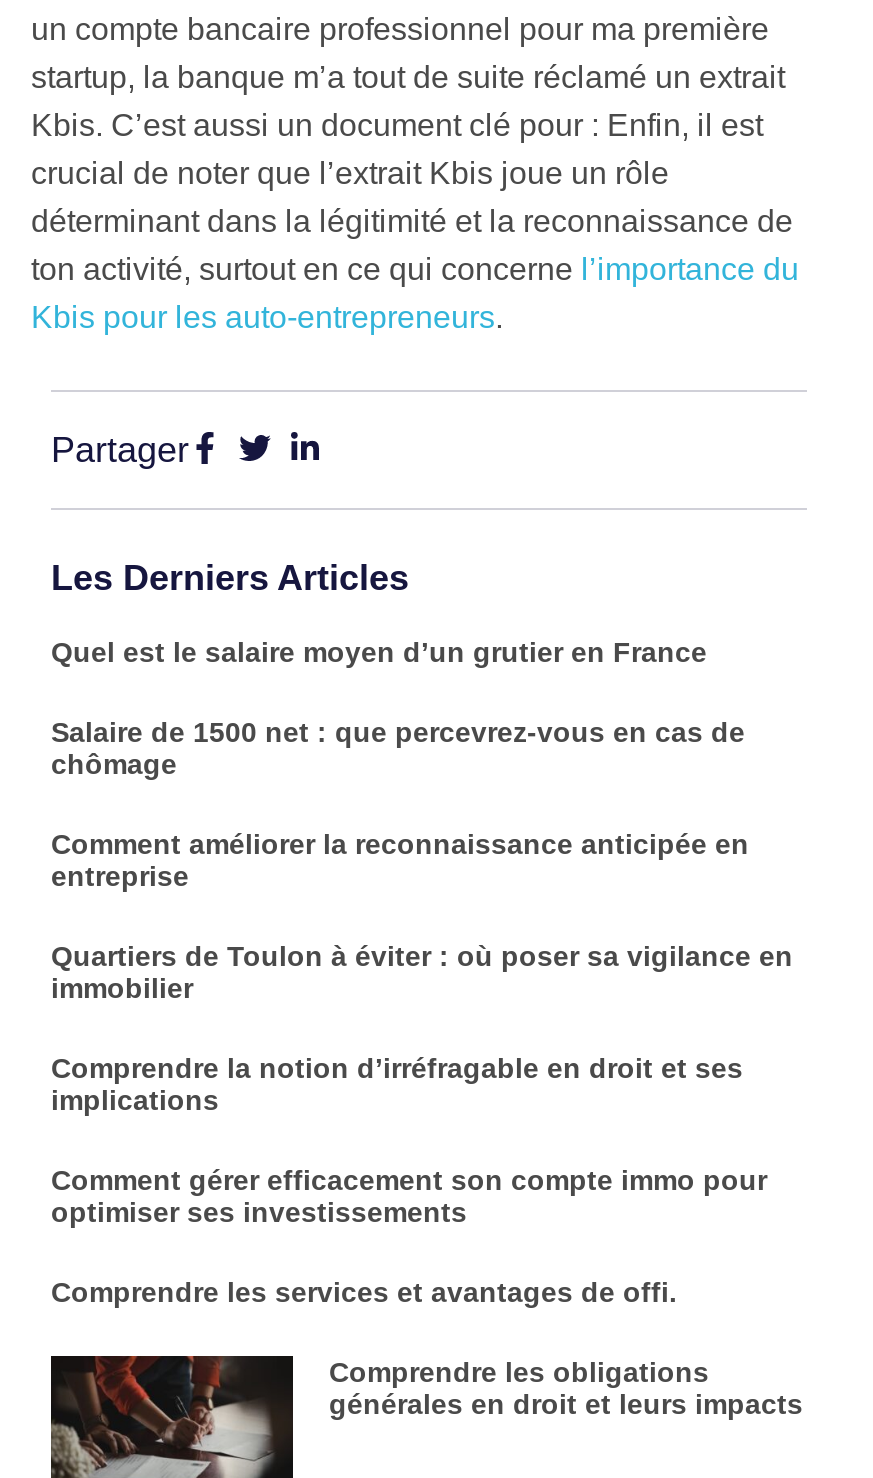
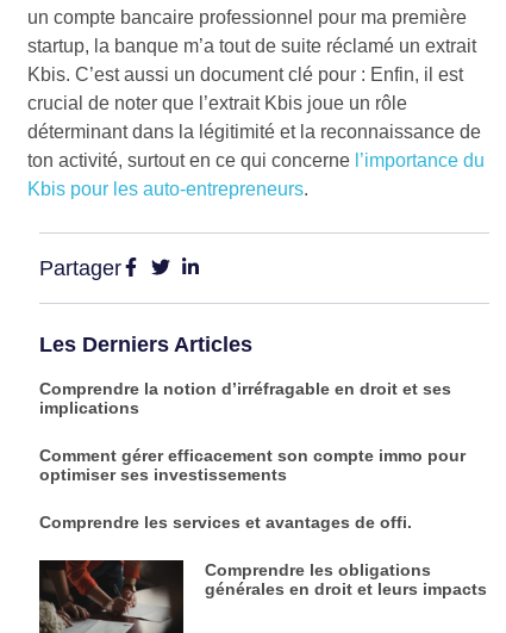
[51,636,793,1004] Quel est le salaire moyen d’un grutier en France | Salaire de 1500 net : que percevrez-vous en cas de | chômage | Comment améliorer la reconnaissance anticipée en | entreprise | Quartiers de Toulon à éviter : où poser sa vigilance en | immobilier -> none

